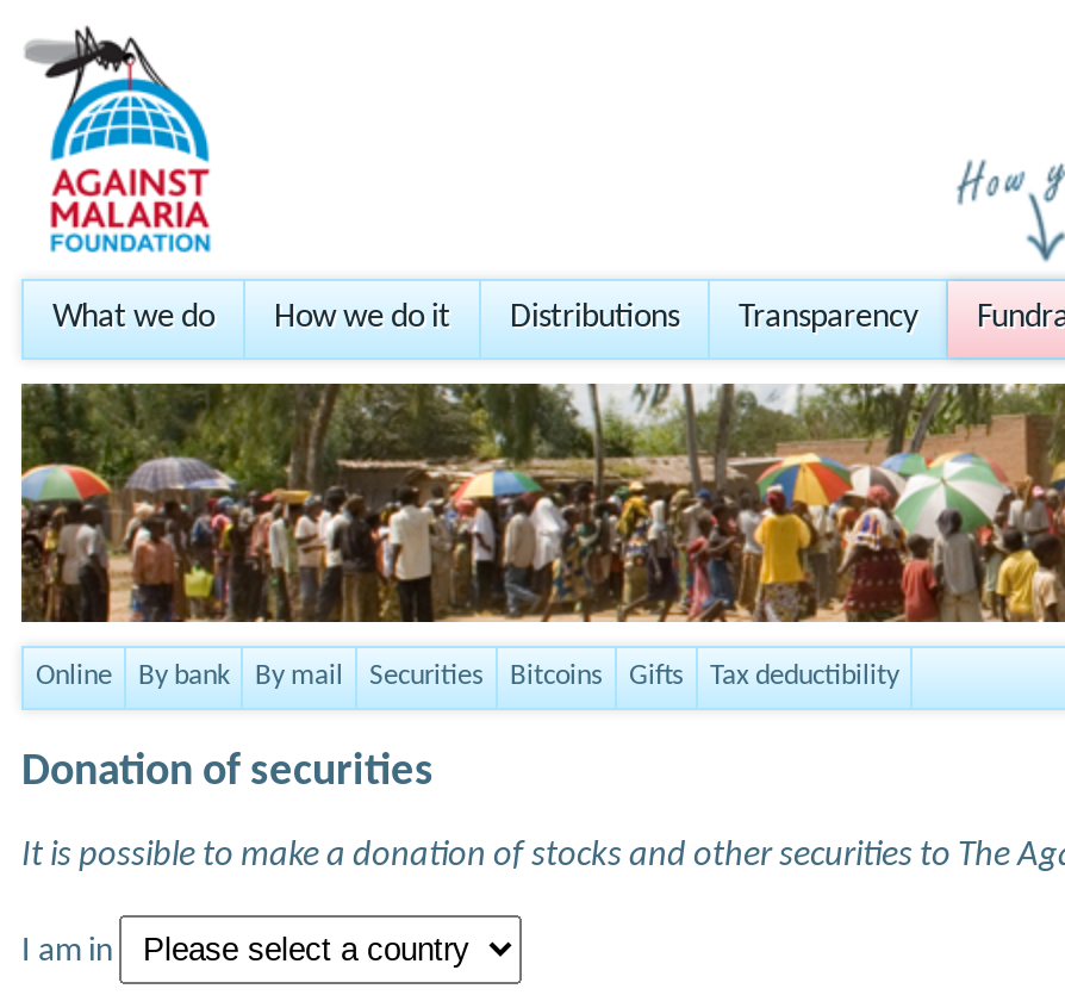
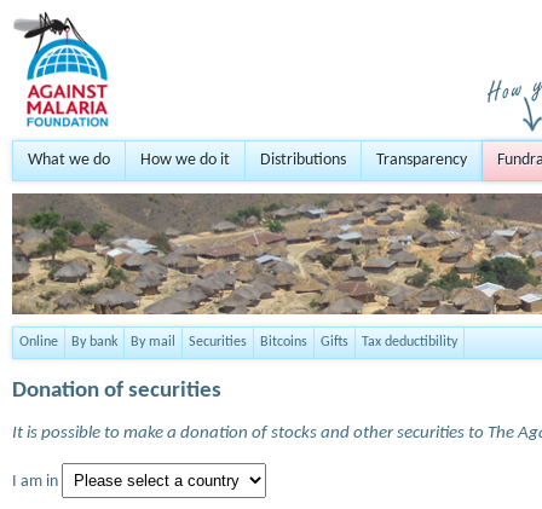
[19,384,1058,624] [image] -> [11,192,538,316] [image]

